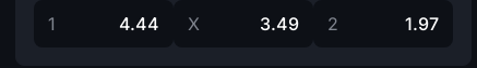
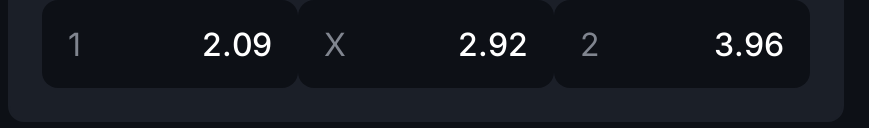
[119,13,200,35] 4.44 X -> [202,24,346,64] 2.09 X
[260,13,338,35] 3.49 2 -> [458,24,600,64] 2.92 2
[405,13,439,35] 1.97 -> [714,24,784,64] 3.96

